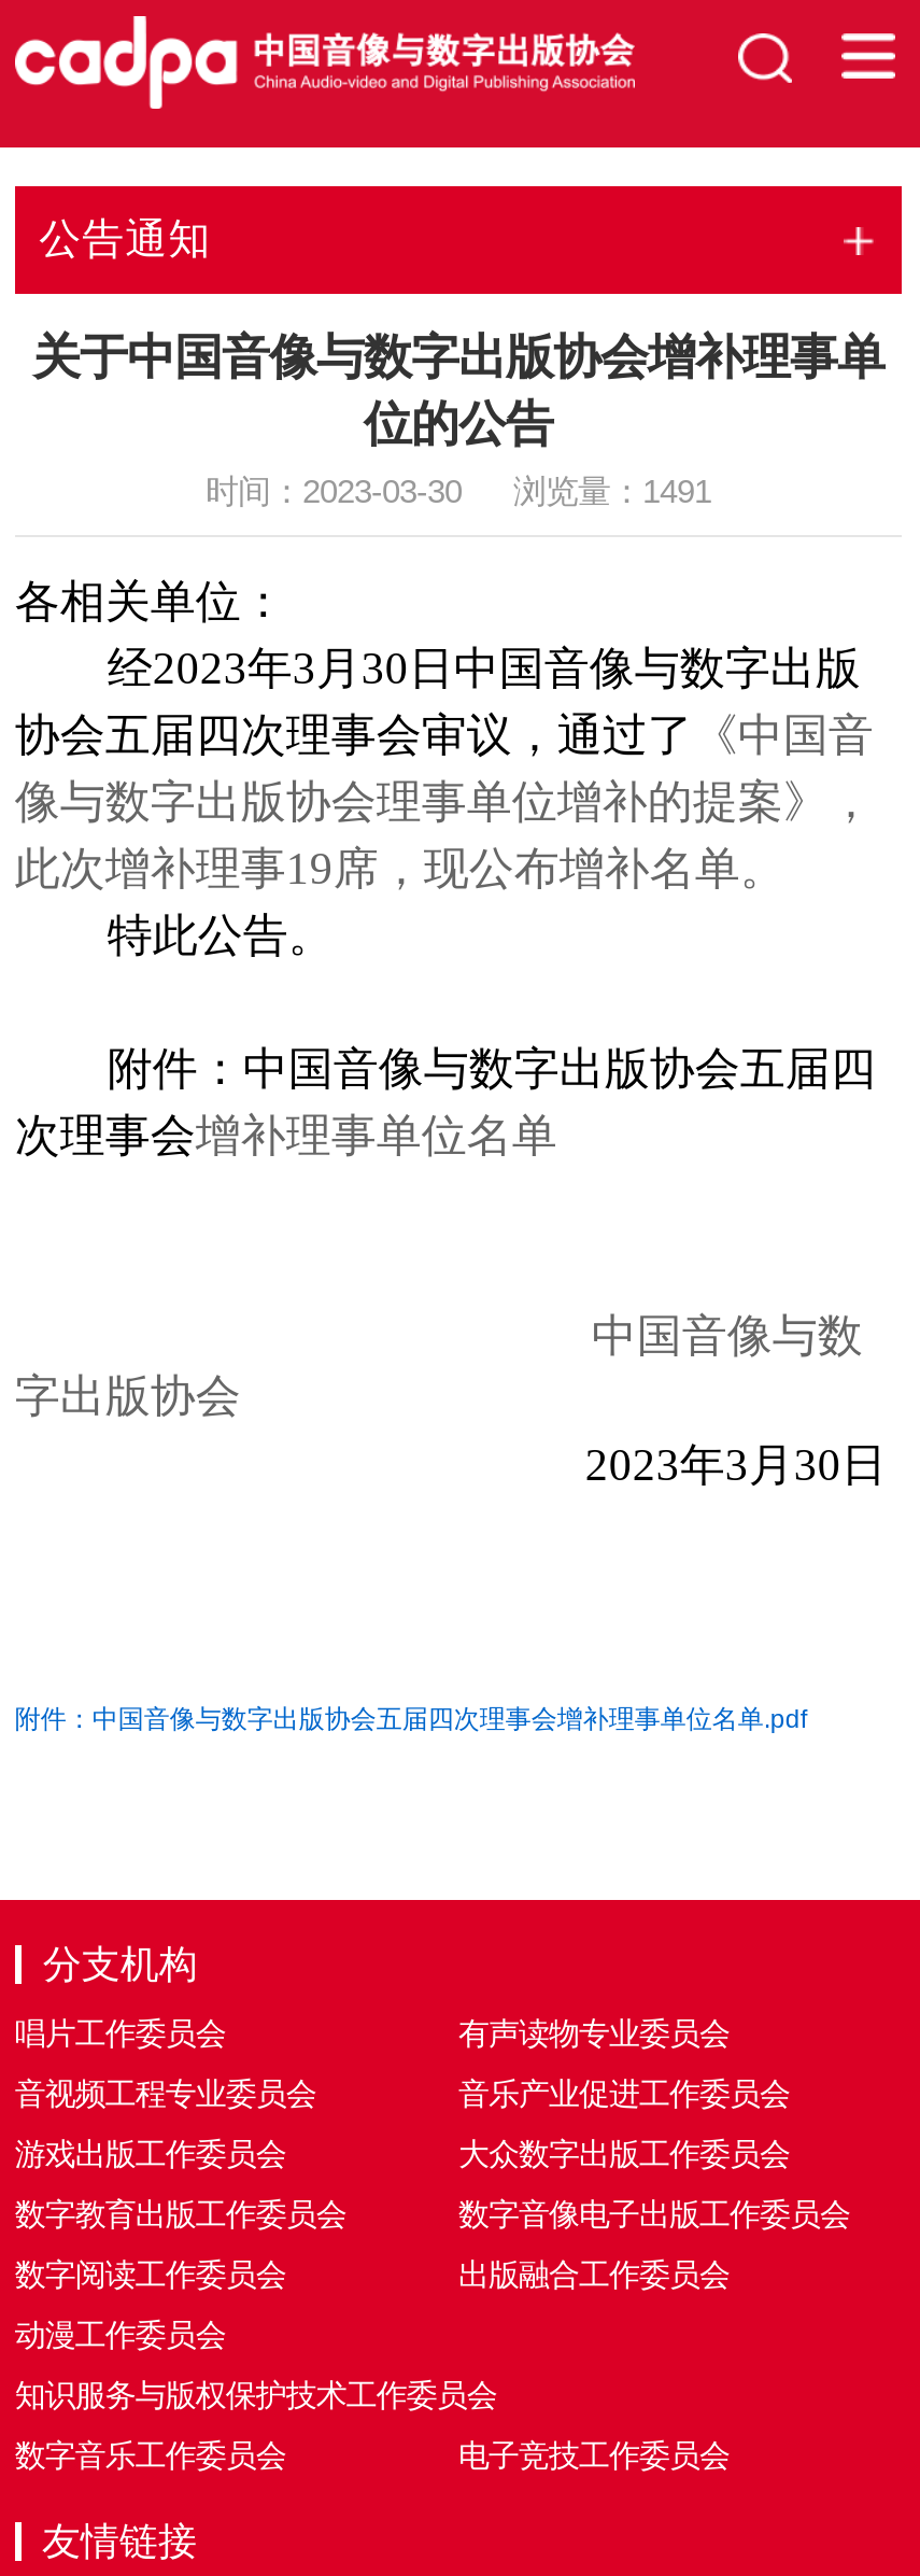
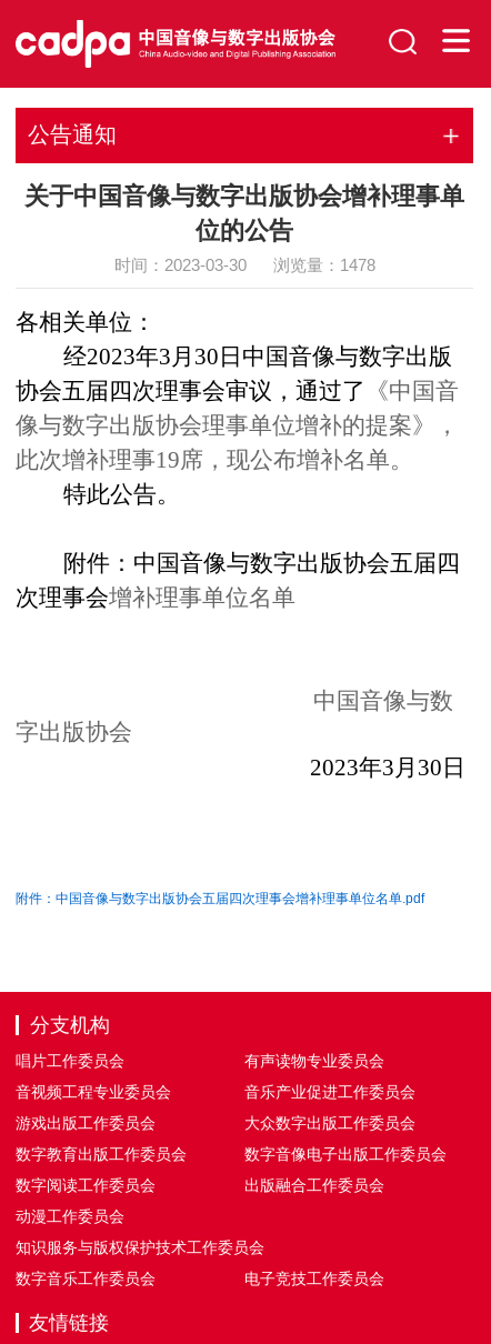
[206,472,711,509] 时间：2023-03-30 浏览量：1491 -> [114,255,375,274] 时间：2023-03-30 浏览量：1478

